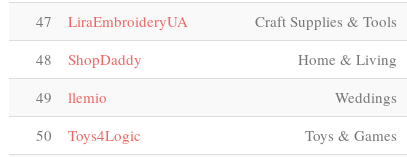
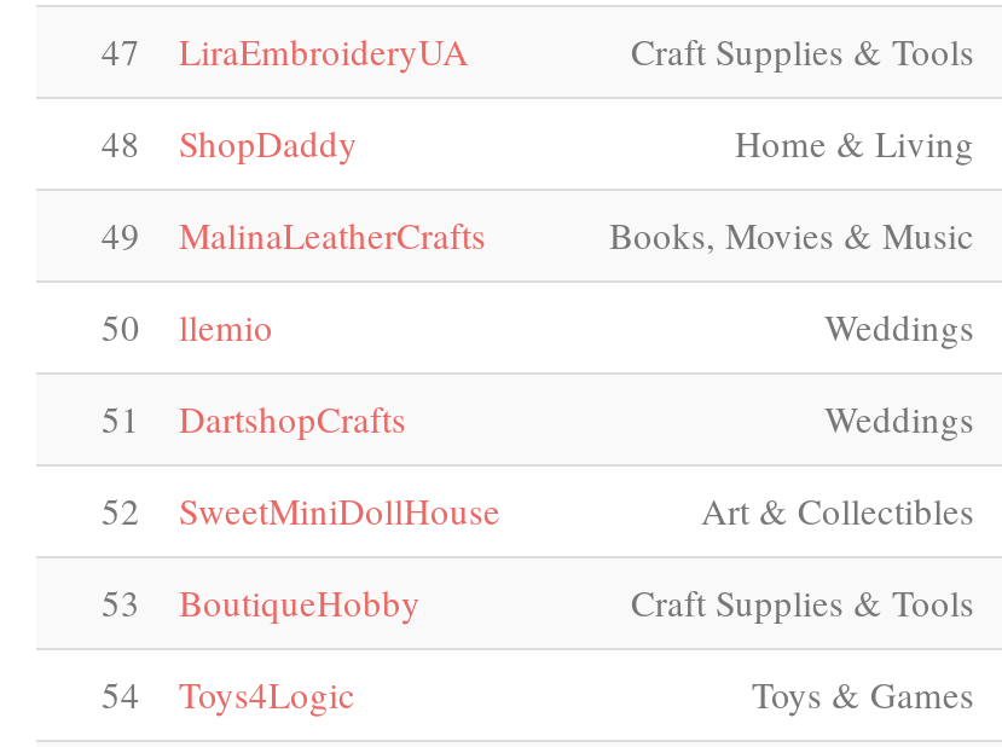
none -> [102,210,974,351] MalinaLeatherCrafts | Books, Movies & Music | 50
[36,125,52,145] 50 -> [102,394,974,718] 51 | DartshopCrafts | Weddings | 52 | SweetMiniDollHouse | Art & Collectibles | 53 | BoutiqueHobby | Craft Supplies & Tools | 54

